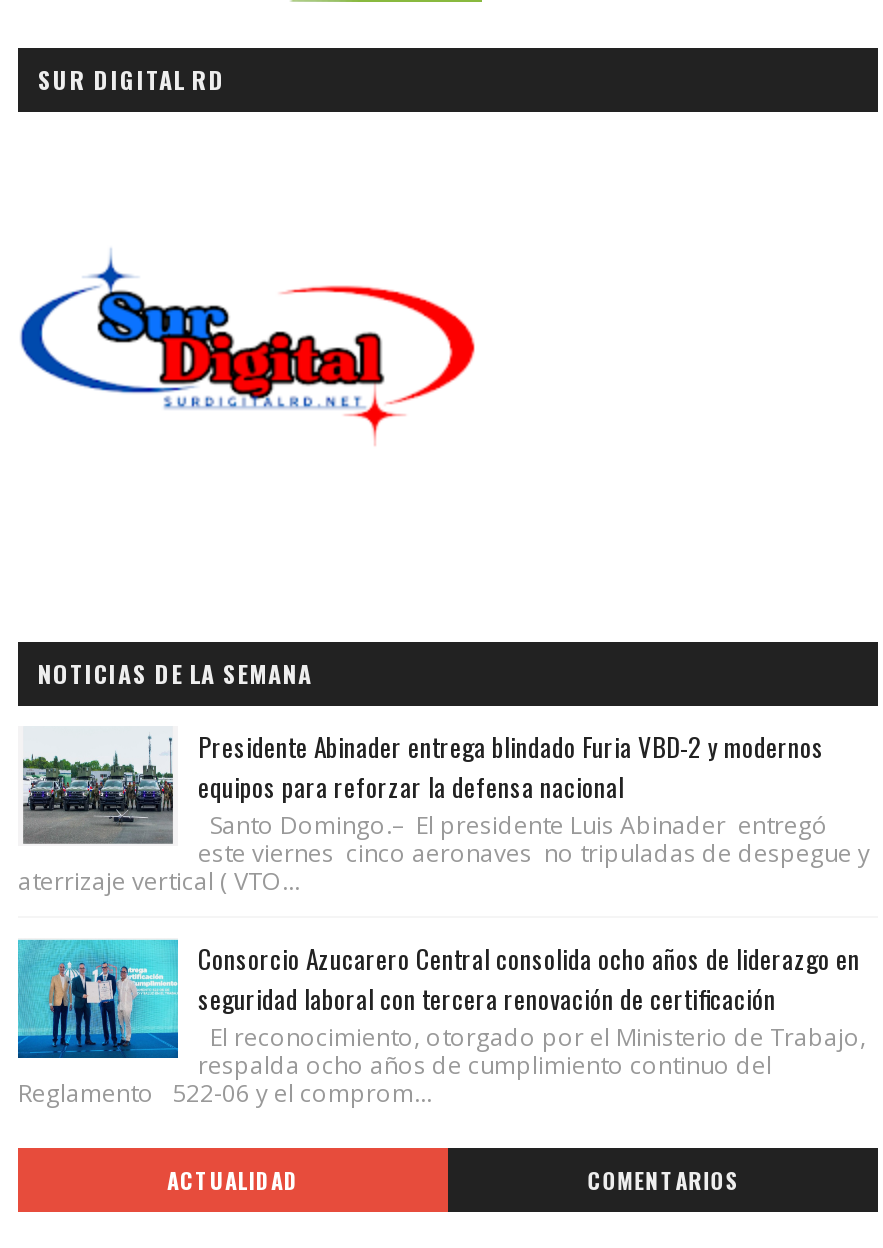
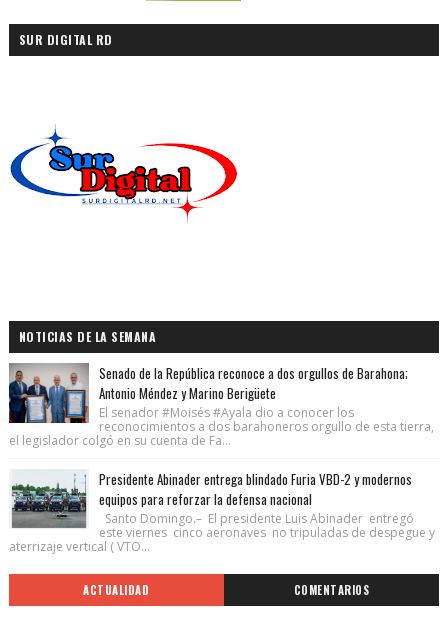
none -> [8,363,434,449] [image] | Senado de la República reconoce a dos orgullos de Barahona; | Antonio Méndez y Marino Berigüete | El senador #Moisés #Ayala dio a conocer los | reconocimientos a dos barahoneros orgullo de esta tierra, | el legislador colgó en su cuenta de Fa...
moved [18,727,870,899] -> [9,469,435,555]: [image] | Presidente Abinader entrega blindado Furia VBD-2 y modernos | equipos para reforzar la defensa nacional | Santo Domingo.– El presidente Luis Abinader entregó | este viernes cinco aeronaves no tripuladas de despegue y | aterrizaje vertical ( VTO...
[16,938,866,1111] [image] | Consorcio Azucarero Central consolida ocho años de liderazgo en | seguridad laboral con tercera renovación de certificación | El reconocimiento, otorgado por el Ministerio de Trabajo, | respalda ocho años de cumplimiento continuo del | Reglamento 522-06 y el comprom... -> none

